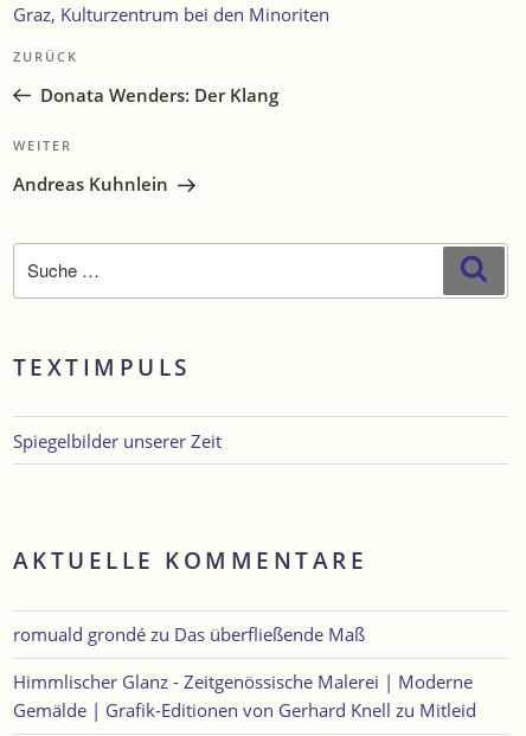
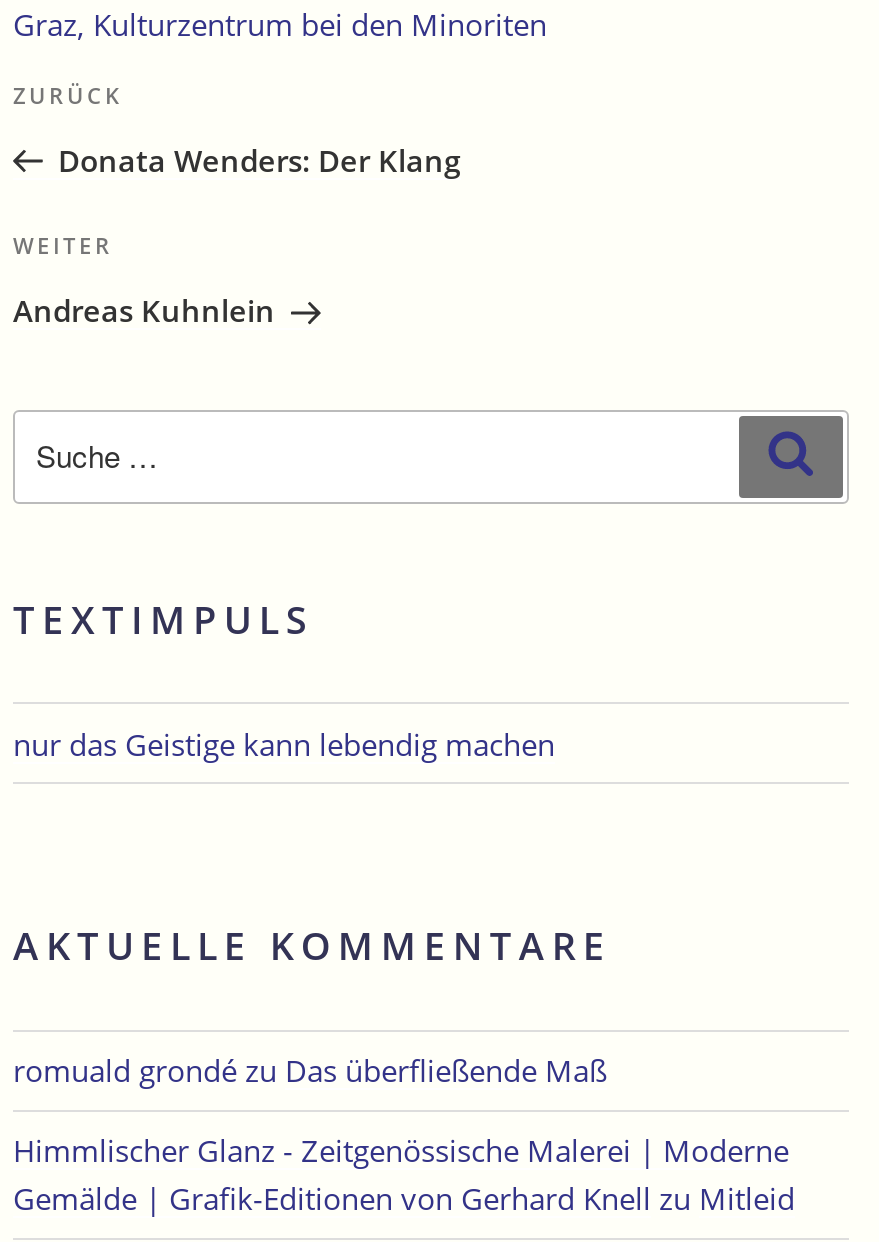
[13,429,222,453] Spiegelbilder unserer Zeit -> [13,724,555,764] nur das Geistige kann lebendig machen

